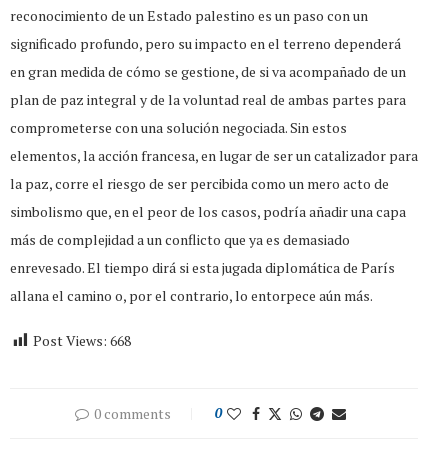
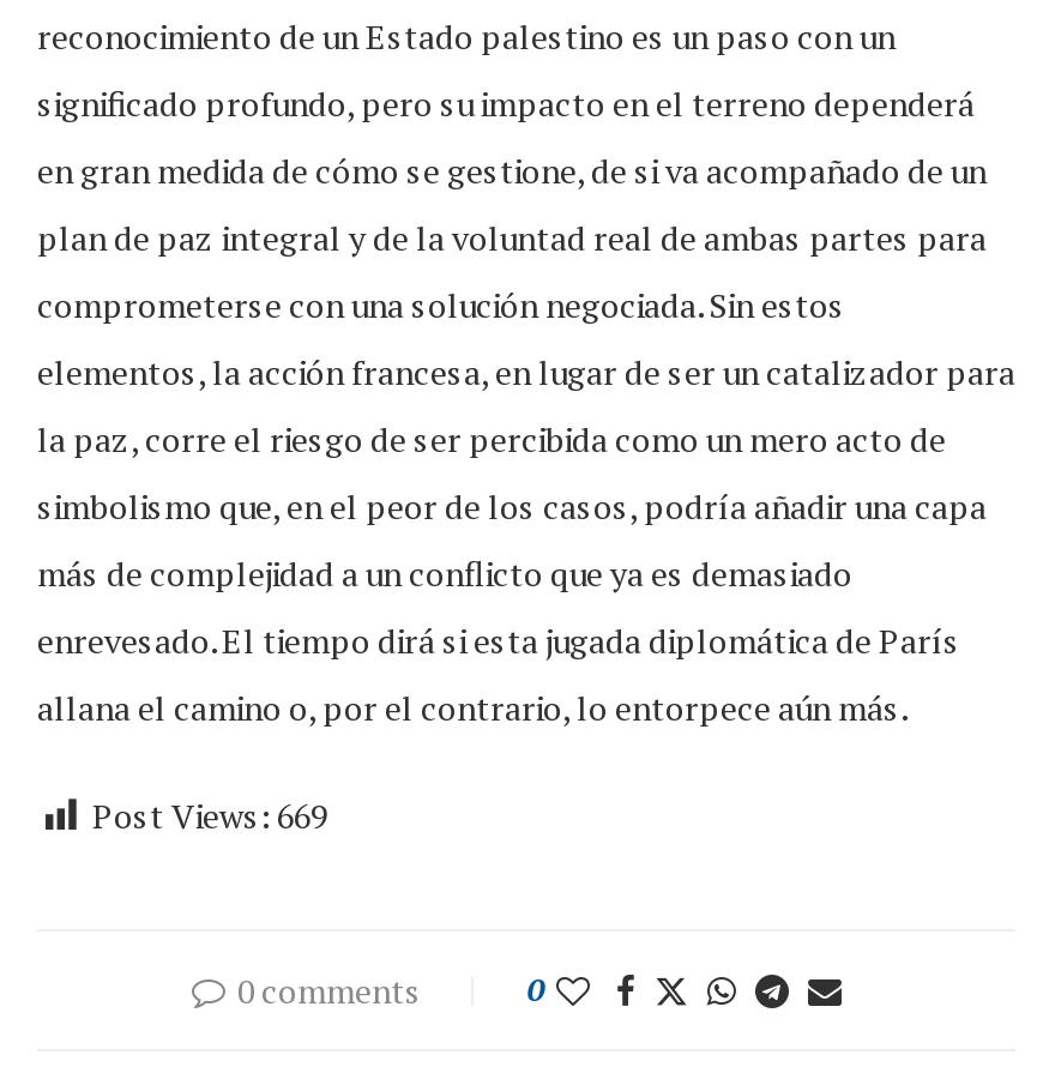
[33,331,131,350] Post Views: 668 -> [92,792,327,837] Post Views: 669

